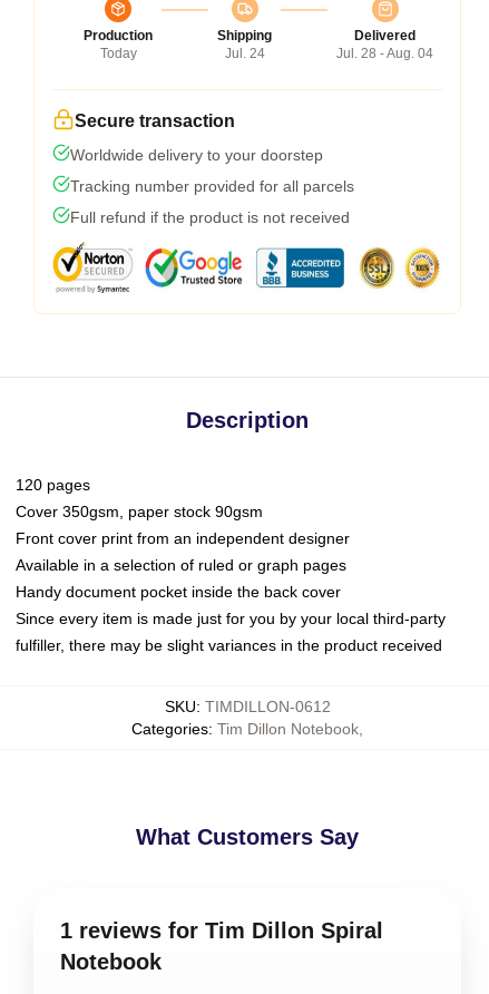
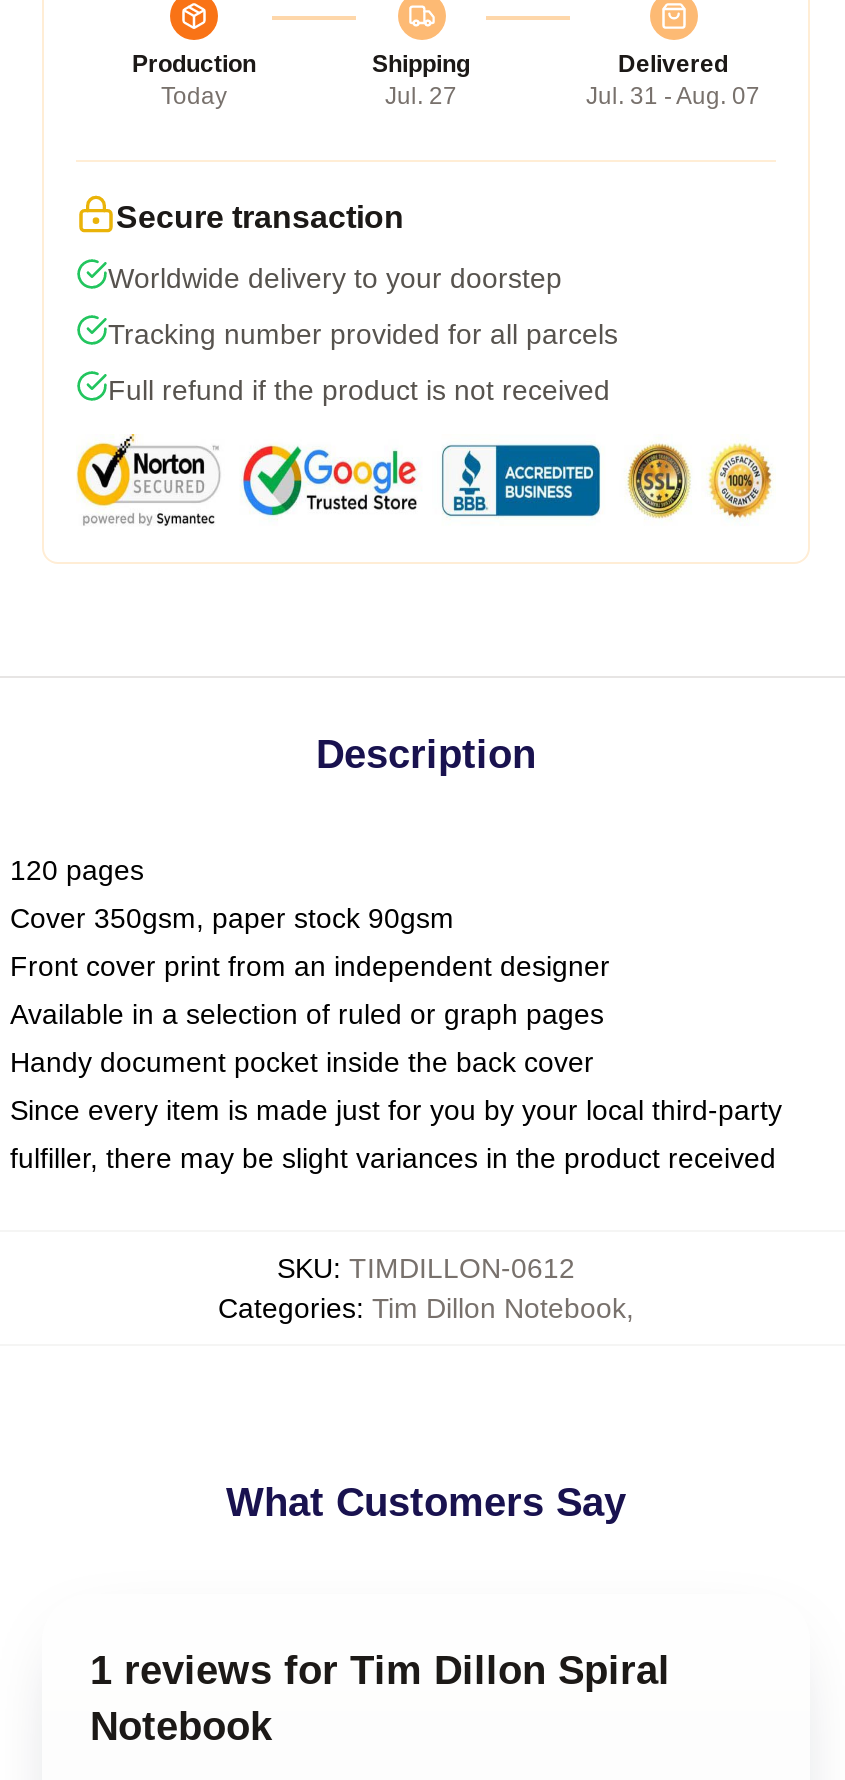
[224,45,265,61] Jul. 24 -> [385,81,457,109] Jul. 27
[336,45,433,61] Jul. 28 - Aug. 04 -> [586,81,760,109] Jul. 31 - Aug. 07

